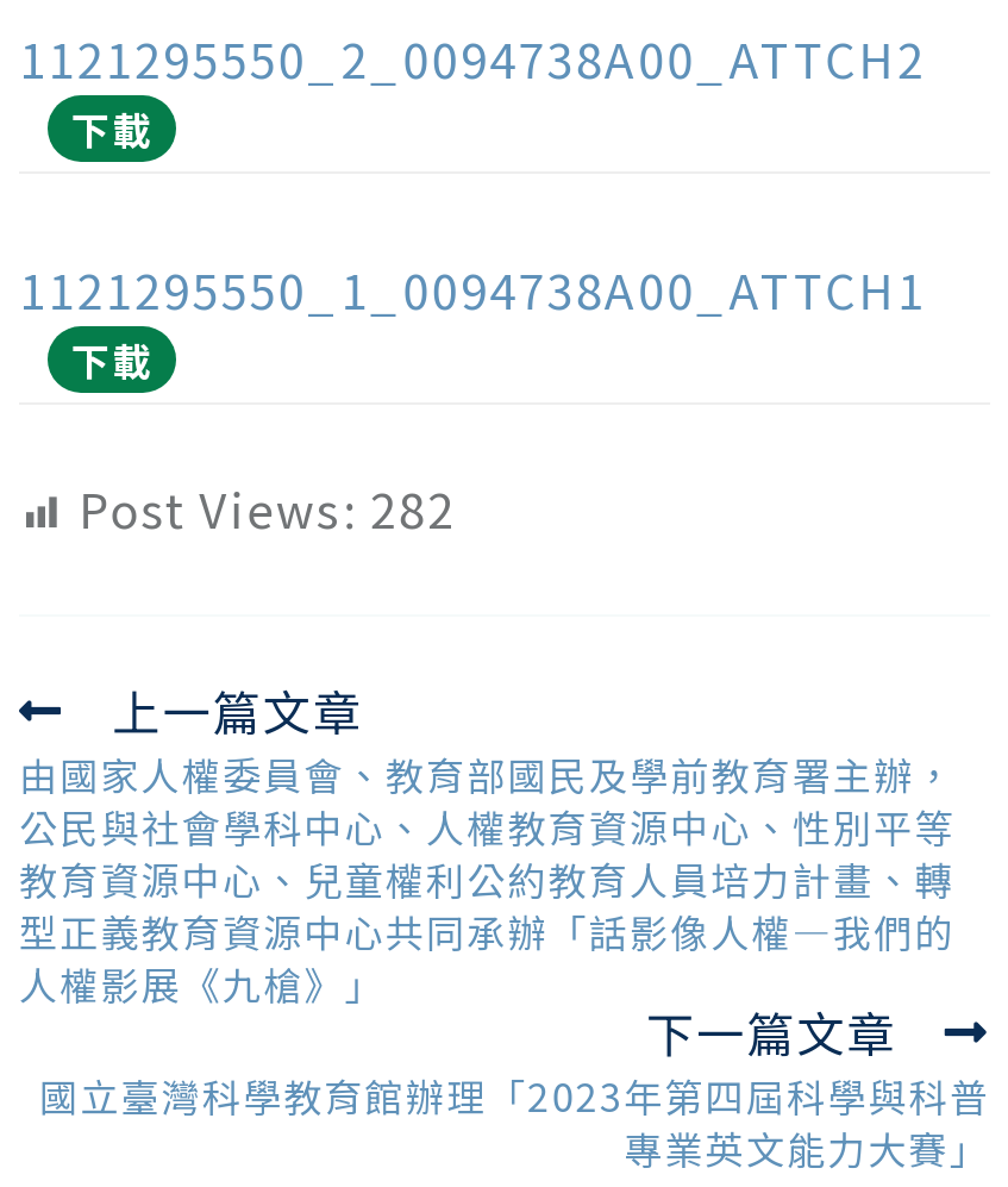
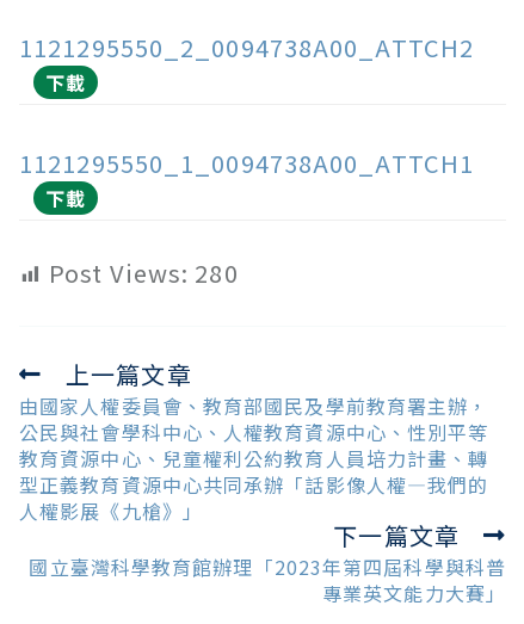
[79,474,456,543] Post Views: 282 -> [49,255,238,290] Post Views: 280

